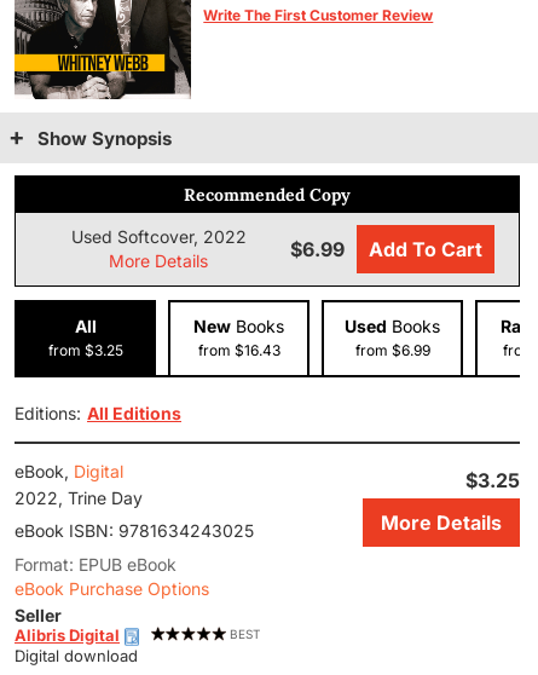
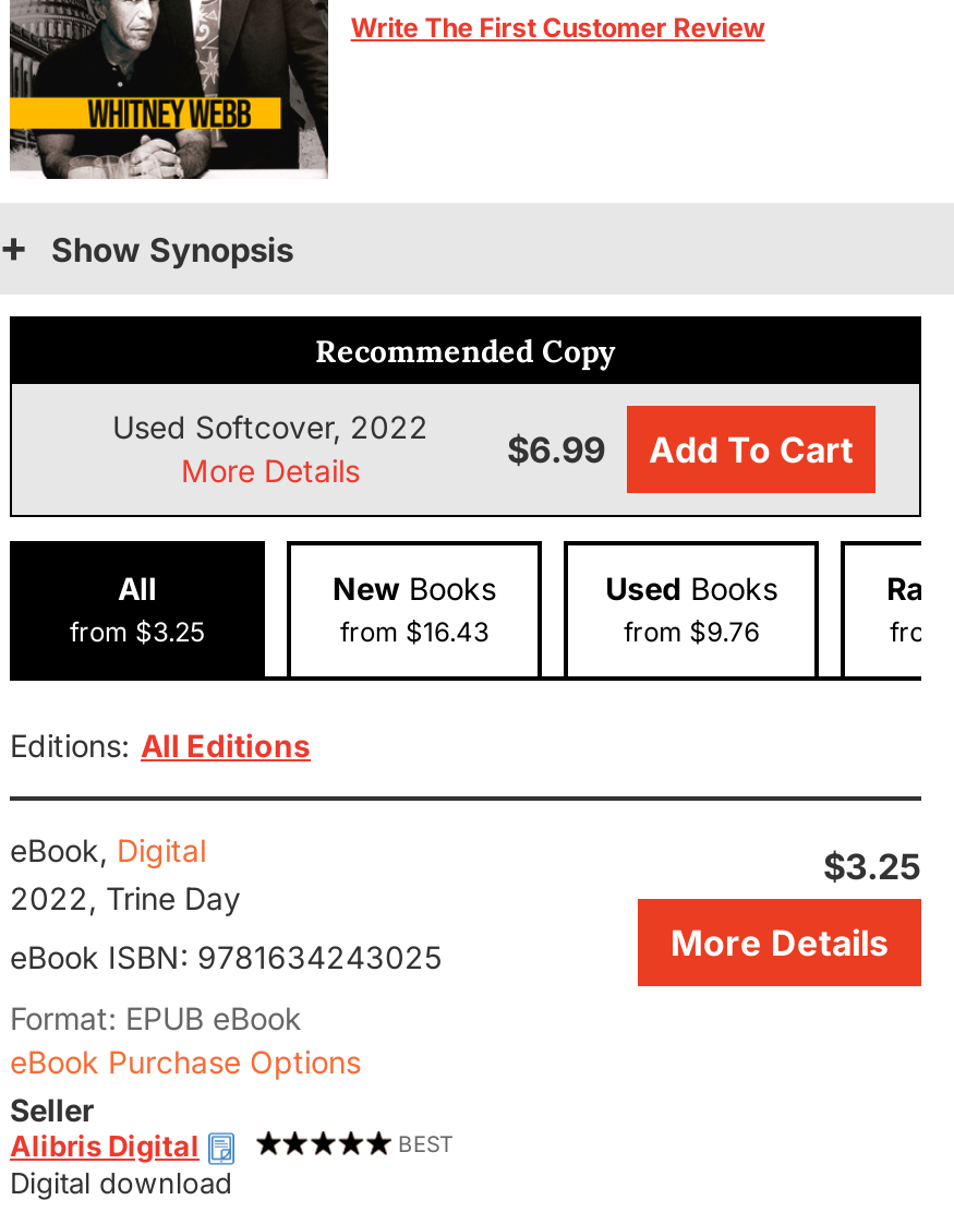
[355,341,430,360] from $6.99 -> [624,616,759,648] from $9.76

